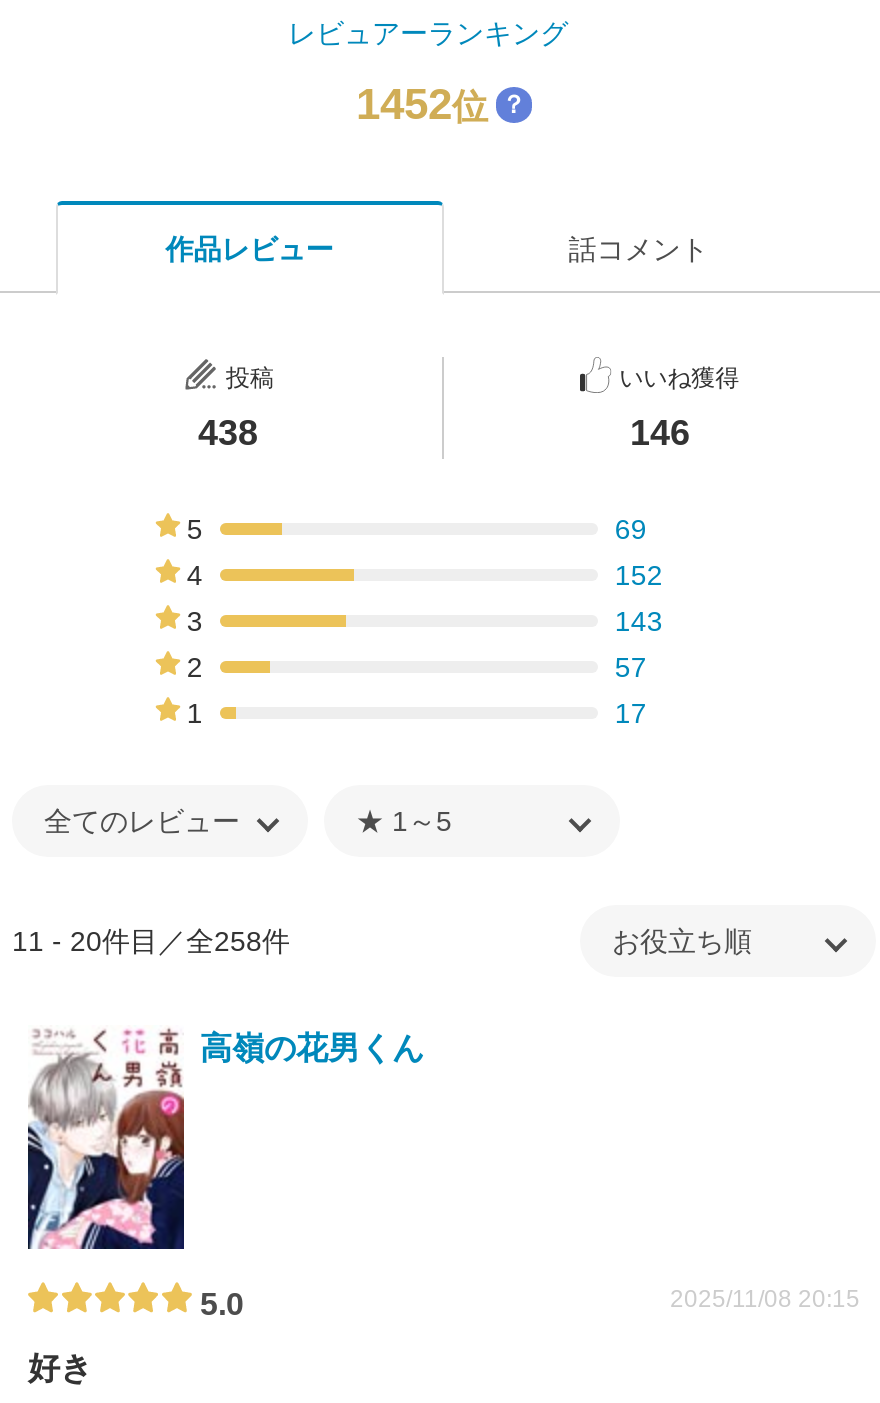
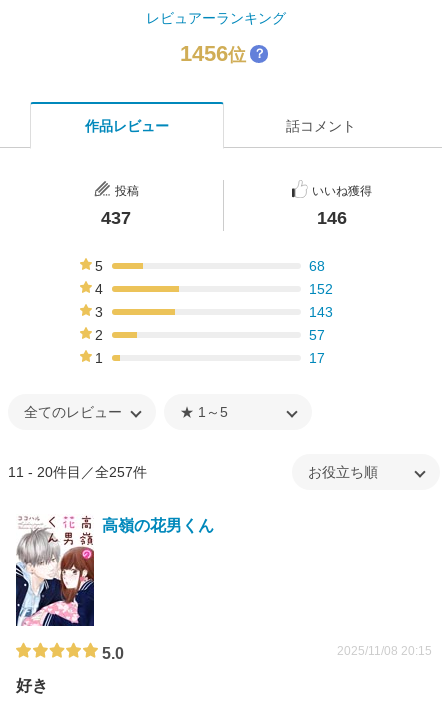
[356,79,527,129] 1452位 ？ -> [180,41,265,66] 1456位 ？
[198,412,258,452] 438 -> [101,207,131,227] 437
[615,514,647,546] 69 -> [309,258,325,274] 68
[12,925,290,957] 11 - 20件目／全258件 -> [8,464,147,480] 11 - 20件目／全257件

